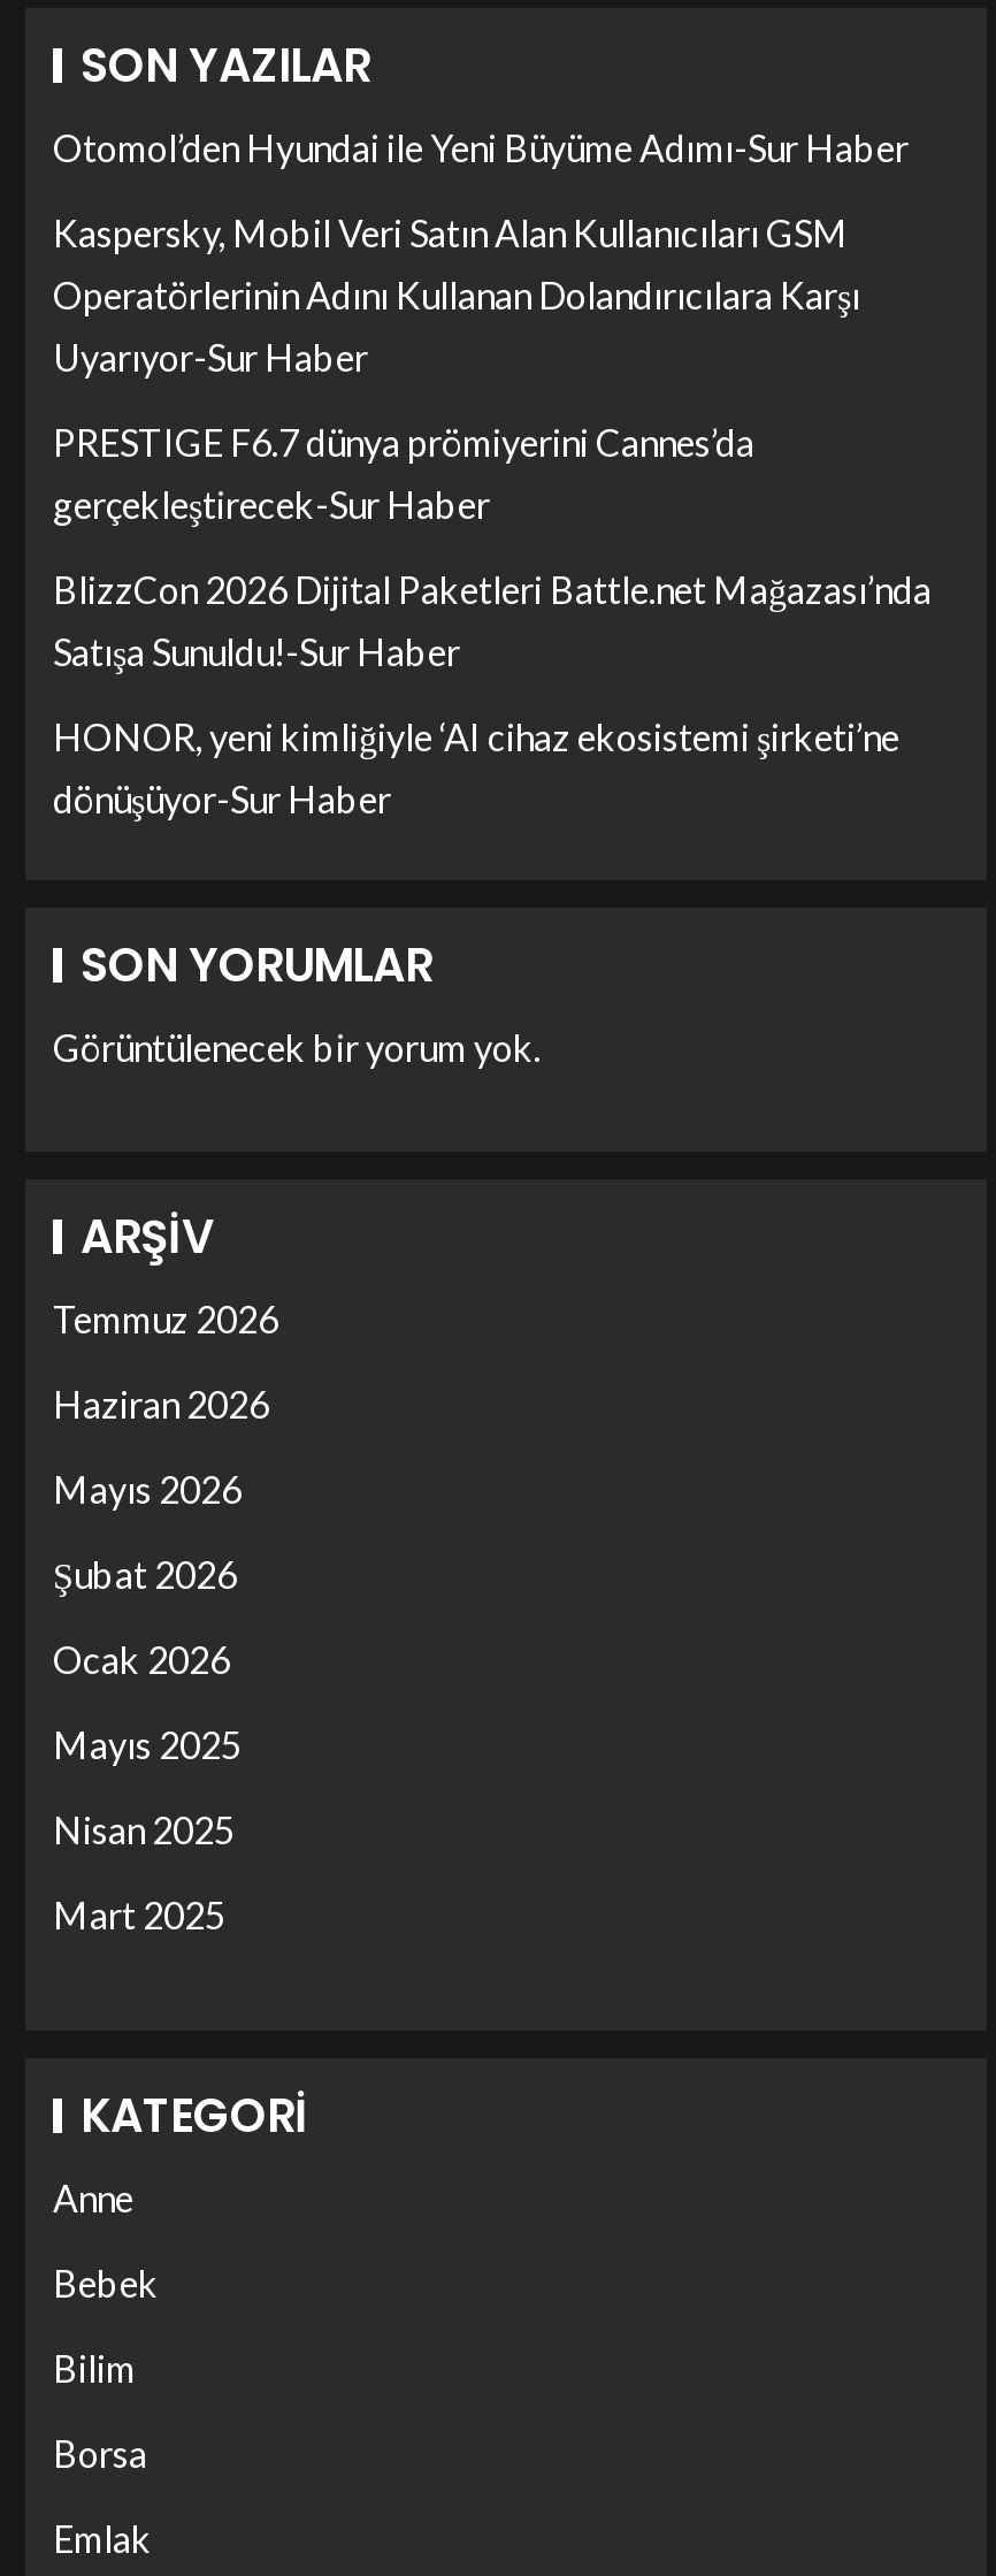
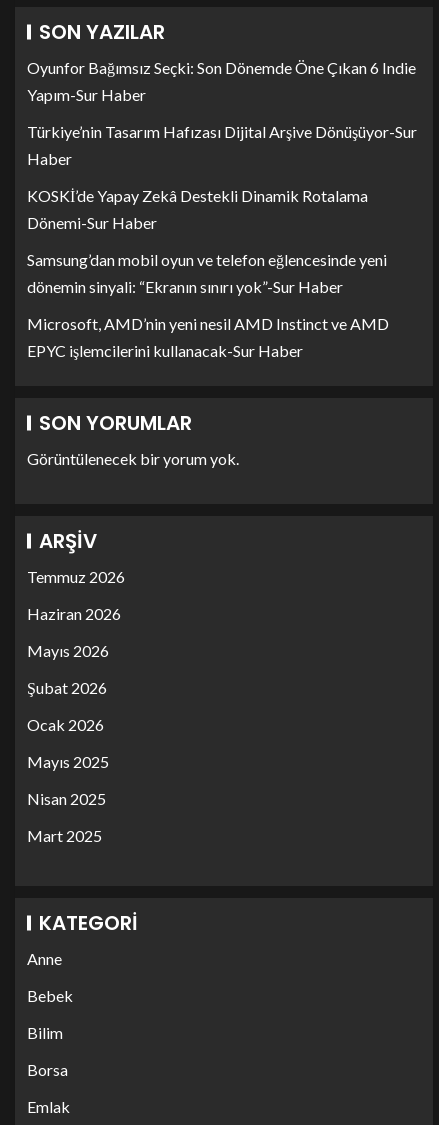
[53,125,909,169] Otomol’den Hyundai ile Yeni Büyüme Adımı-Sur Haber -> [27,58,416,104] Oyunfor Bağımsız Seçki: Son Dönemde Öne Çıkan 6 Indie | Yapım-Sur Haber
[53,211,860,379] Kaspersky, Mobil Veri Satın Alan Kullanıcıları GSM | Operatörlerinin Adını Kullanan Dolandırıcılara Karşı | Uyarıyor-Sur Haber -> [27,122,417,168] Türkiye’nin Tasarım Hafızası Dijital Arşive Dönüşüyor-Sur | Haber
[53,420,754,526] PRESTIGE F6.7 dünya prömiyerini Cannes’da | gerçekleştirecek-Sur Haber -> [27,186,368,232] KOSKİ’de Yapay Zekâ Destekli Dinamik Rotalama | Dönemi-Sur Haber
[53,567,932,673] BlizzCon 2026 Dijital Paketleri Battle.net Mağazası’nda | Satışa Sunuldu!-Sur Haber -> [27,250,387,296] Samsung’dan mobil oyun ve telefon eğlencesinde yeni | dönemin sinyali: “Ekranın sınırı yok”-Sur Haber
[53,714,899,820] HONOR, yeni kimliğiyle ‘AI cihaz ekosistemi şirketi’ne | dönüşüyor-Sur Haber -> [27,314,389,360] Microsoft, AMD’nin yeni nesil AMD Instinct ve AMD | EPYC işlemcilerini kullanacak-Sur Haber

